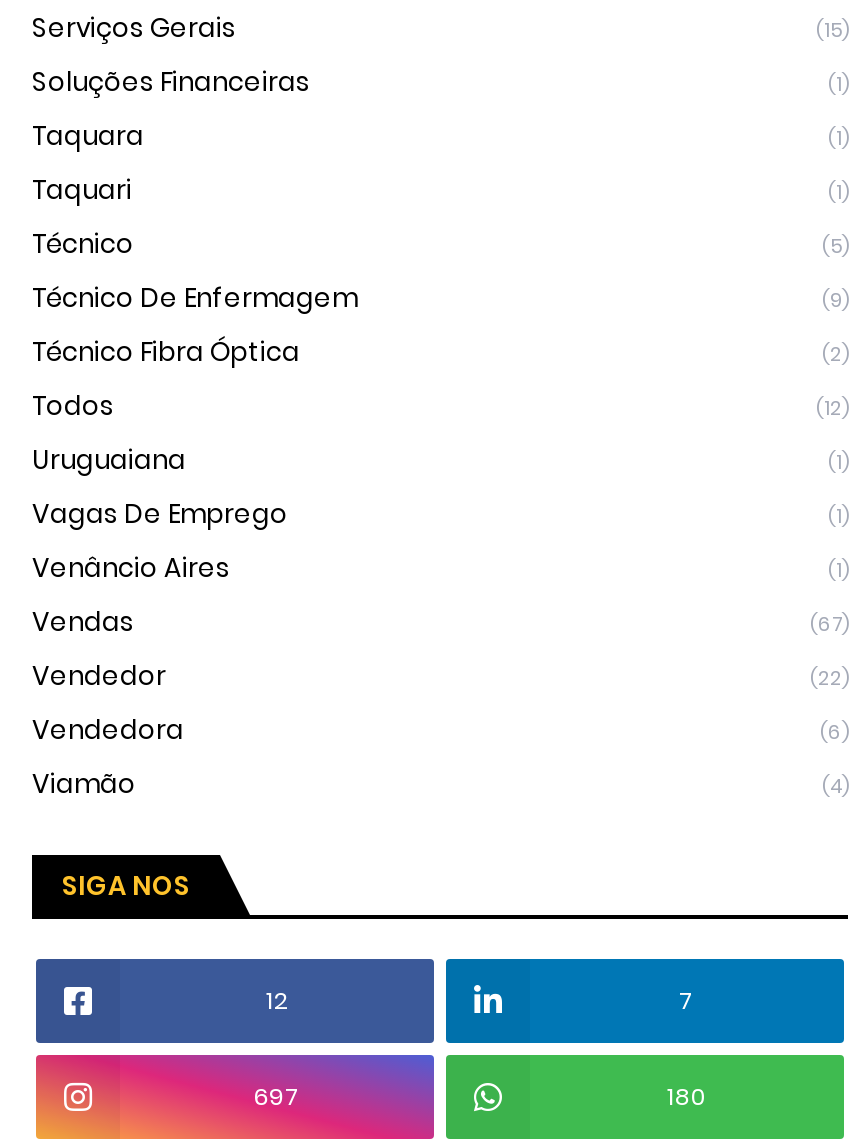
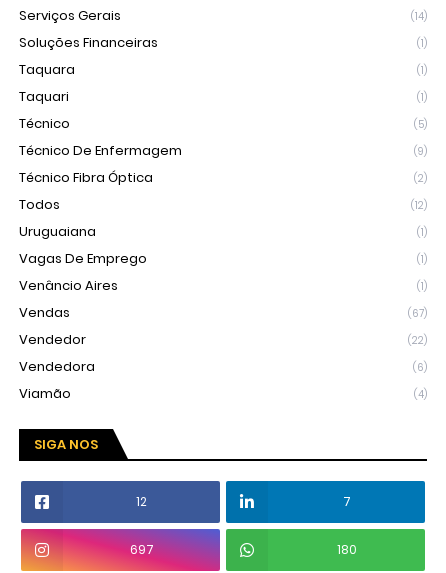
[816,15,848,45] (15) -> [411,9,427,24] (14)

